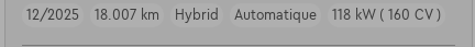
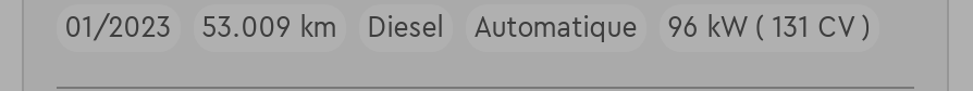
[26,7,219,23] 12/2025 | 18.007 km | Hybrid -> [65,14,444,44] 01/2023 | 53.009 km | Diesel
[332,7,441,23] 118 kW ( 160 CV ) -> [668,14,870,44] 96 kW ( 131 CV )

